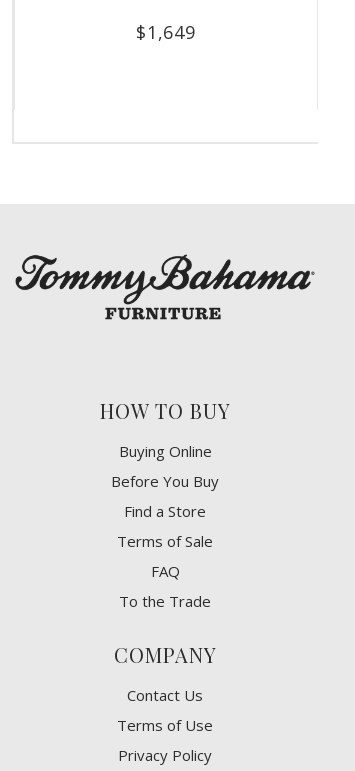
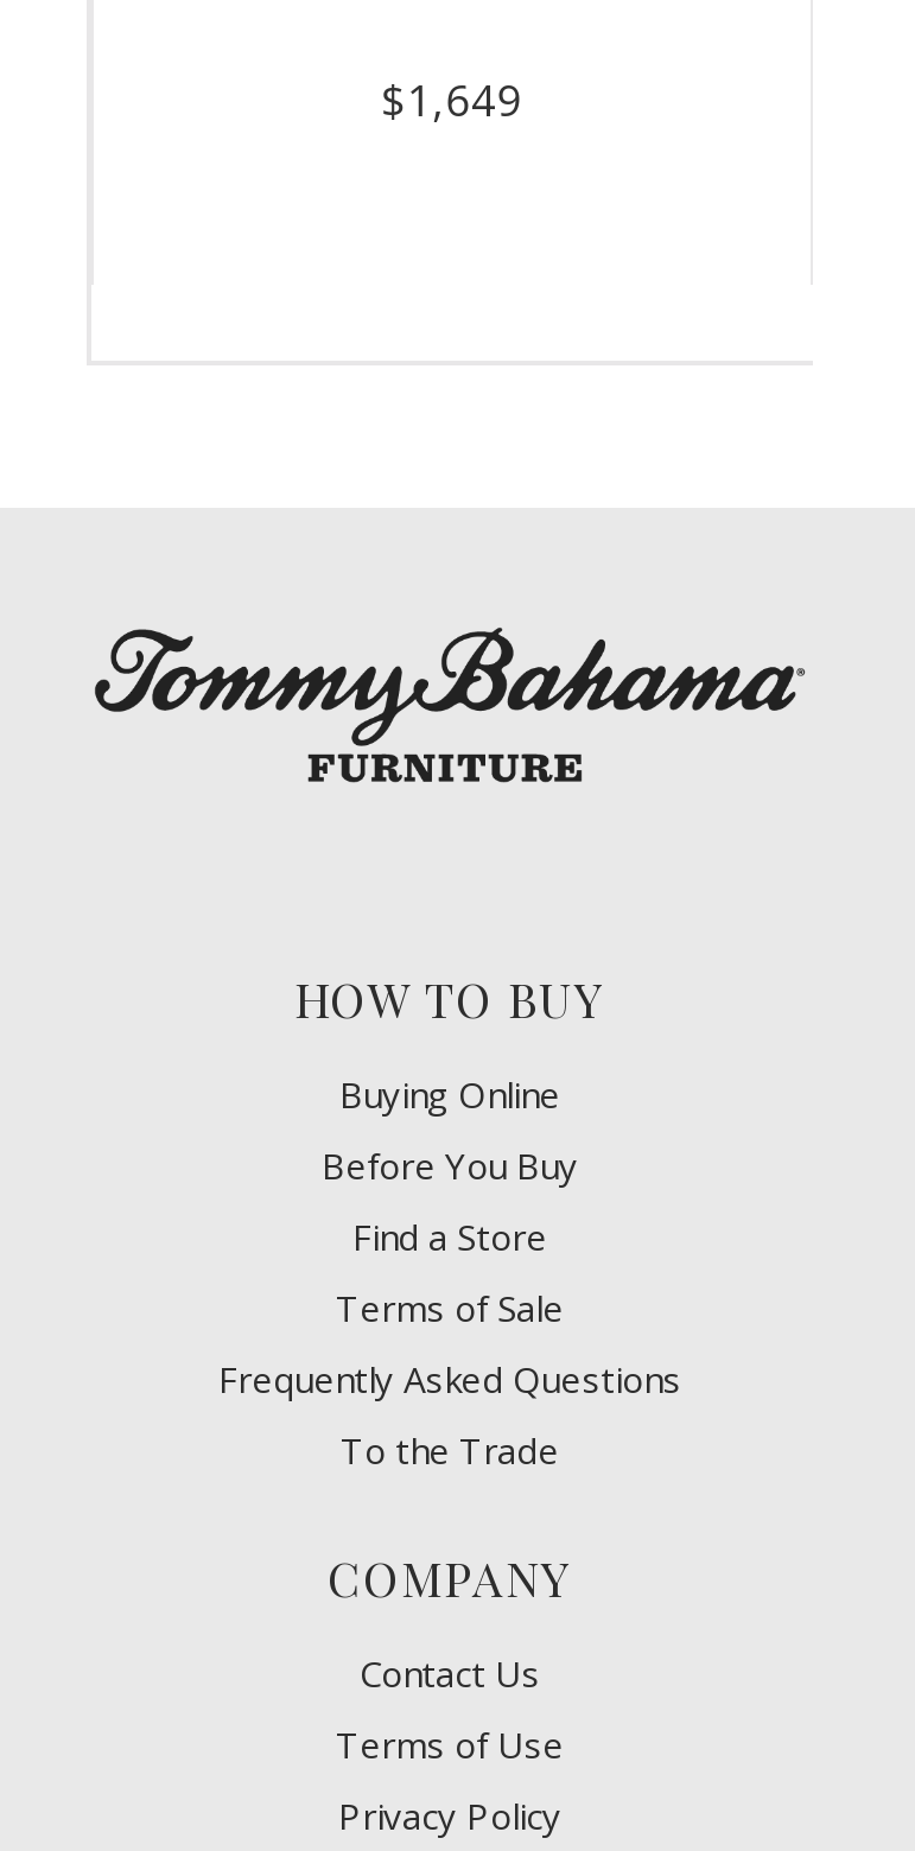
[150,561,179,581] FAQ -> [218,1356,681,1403] Frequently Asked Questions

